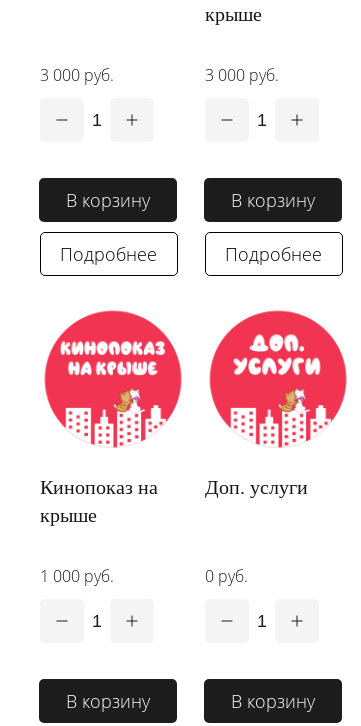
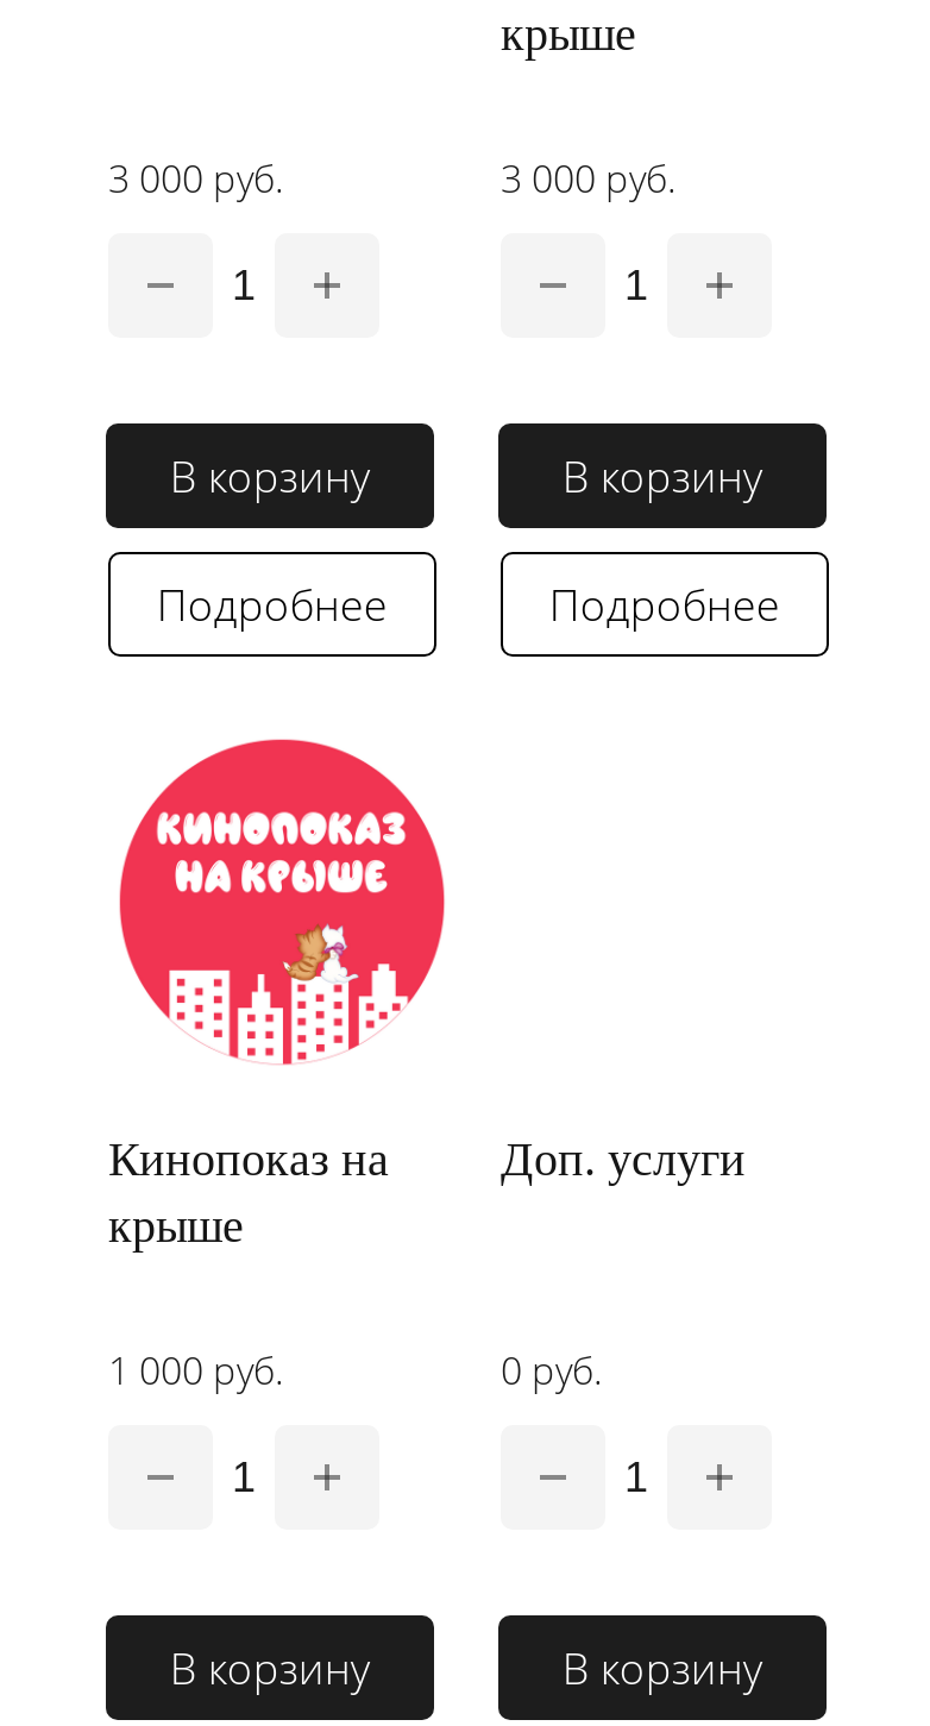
[209,310,348,449] [image] -> none

